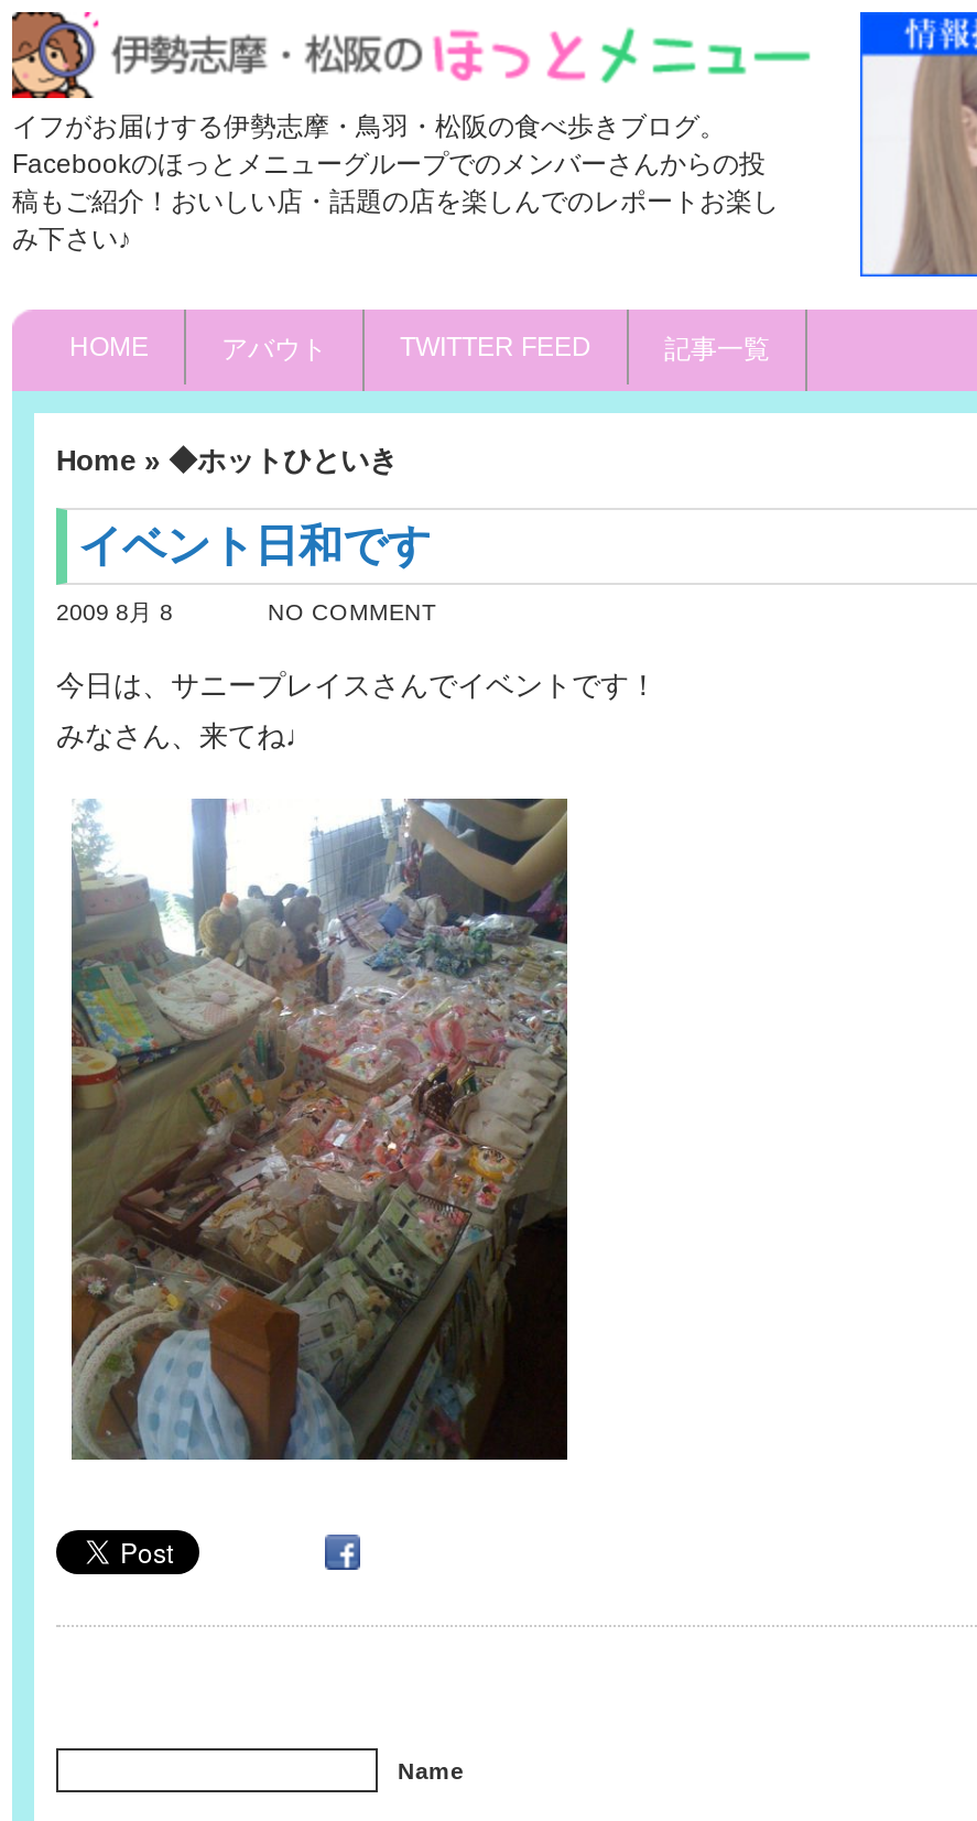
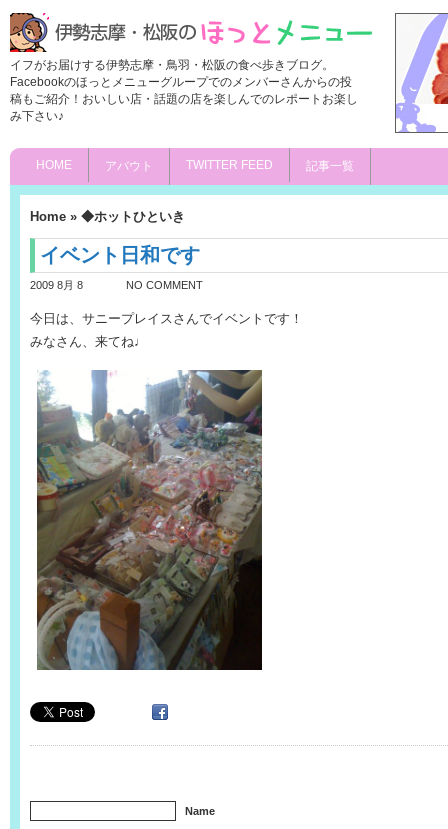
[858,10,970,279] [image] -> [394,12,445,134] [image]

